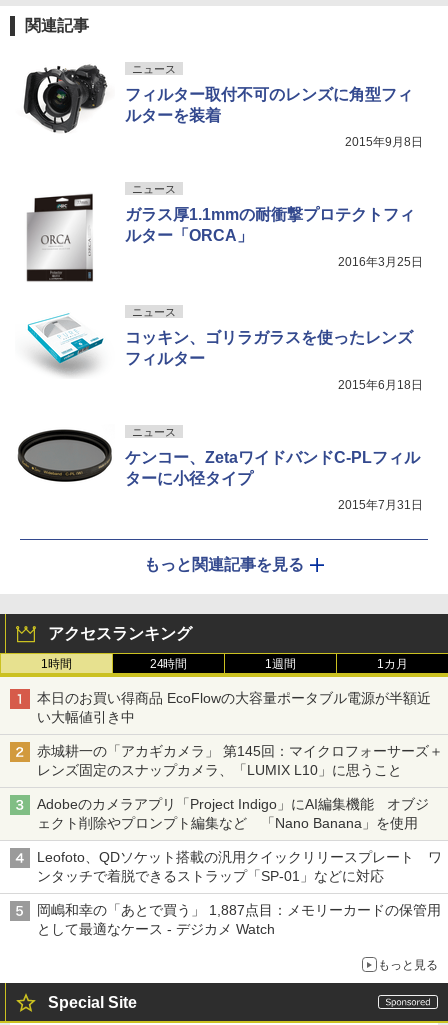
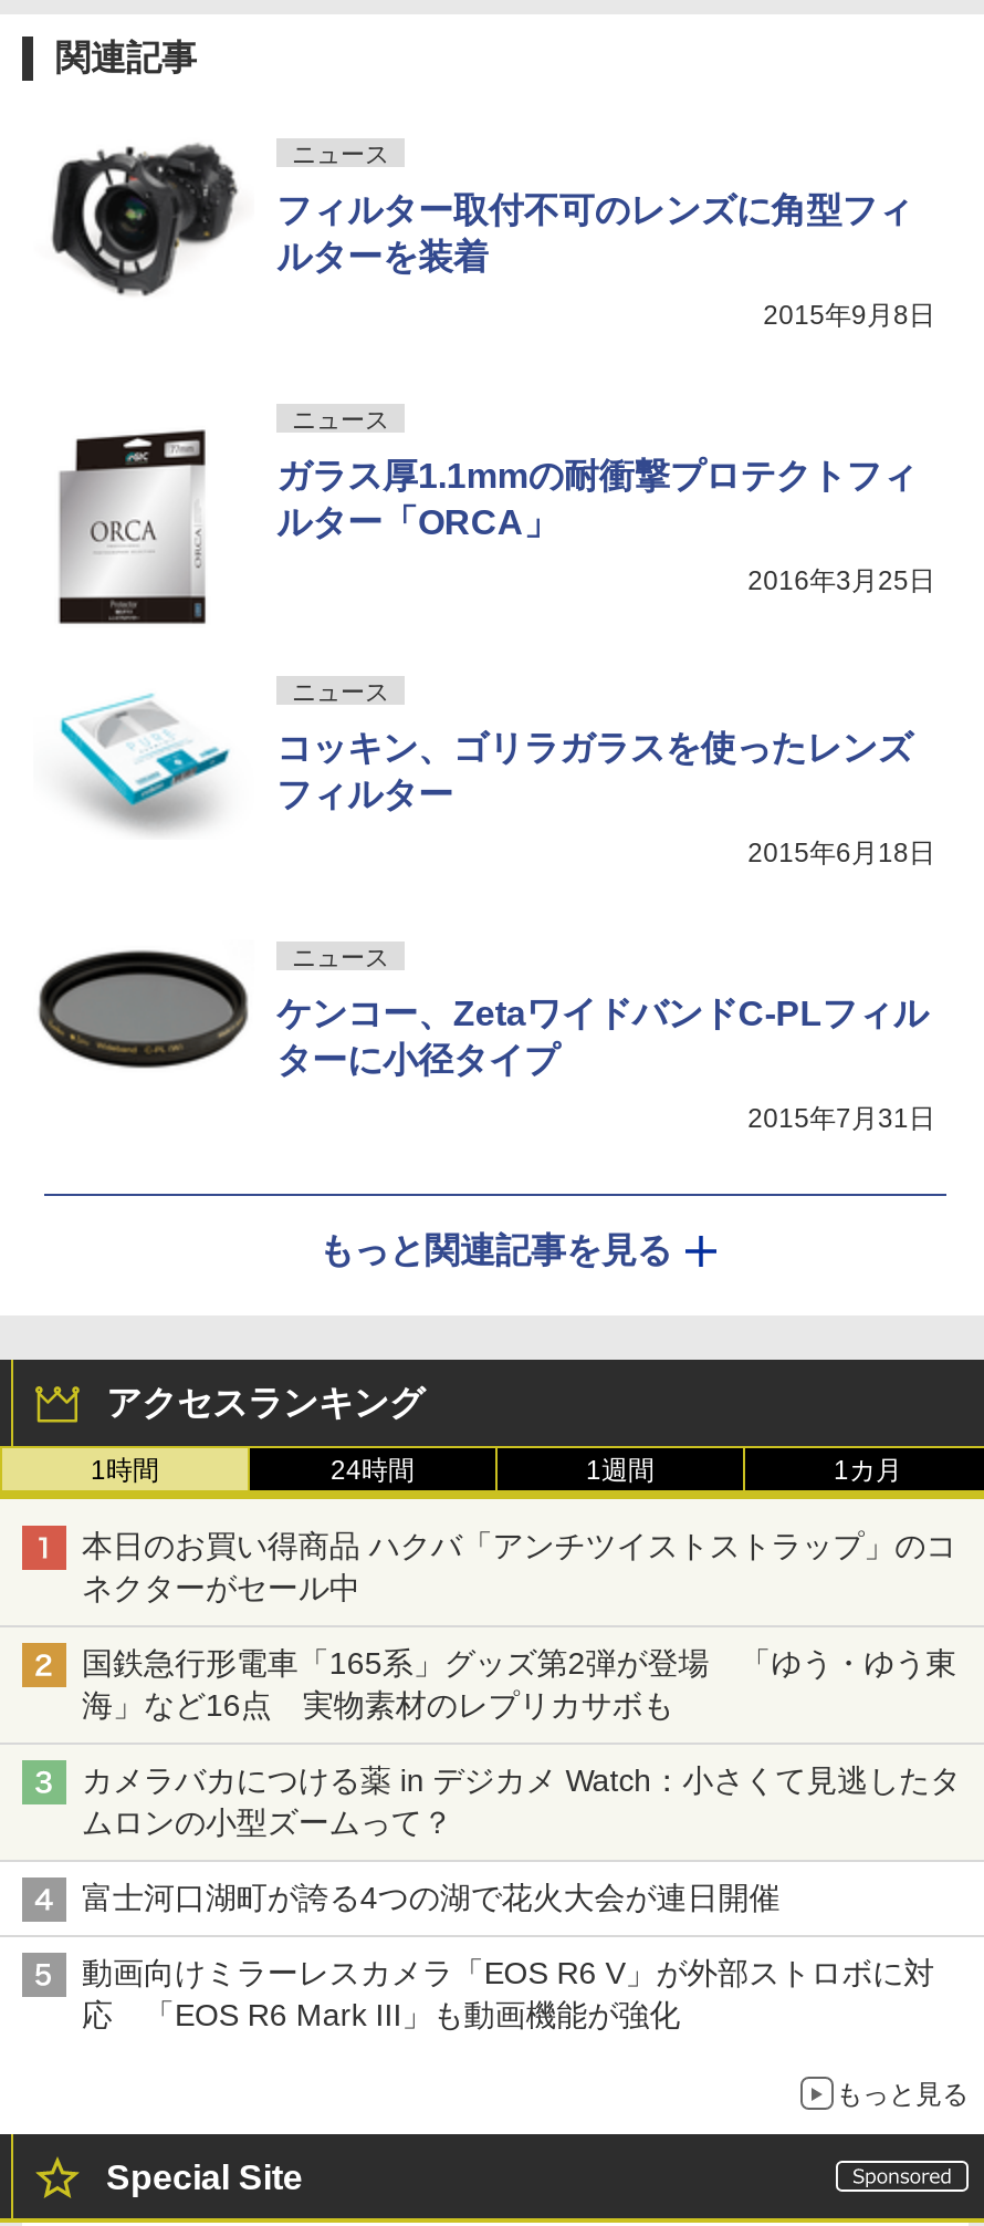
[37,689,430,724] 本日のお買い得商品 EcoFlowの大容量ポータブル電源が半額近 | い大幅値引き中 -> [82,1527,957,1604] 本日のお買い得商品 ハクバ「アンチツイストストラップ」のコ | ネクターがセール中
[37,742,443,777] 赤城耕一の「アカギカメラ」 第145回：マイクロフォーサーズ＋ | レンズ固定のスナップカメラ、「LUMIX L10」に思うこと -> [82,1644,957,1721] 国鉄急行形電車「165系」グッズ第2弾が登場 「ゆう・ゆう東 | 海」など16点 実物素材のレプリカサボも
[37,795,429,830] Adobeのカメラアプリ「Project Indigo」にAI編集機能 オブジ | ェクト削除やプロンプト編集など 「Nano Banana」を使用 -> [82,1761,961,1839] カメラバカにつける薬 in デジカメ Watch：小さくて見逃したタ | ムロンの小型ズームって？
[37,848,441,883] Leofoto、QDソケット搭載の汎用クイックリリースプレート ワ | ンタッチで着脱できるストラップ「SP-01」などに対応 -> [82,1879,780,1914] 富士河口湖町が誇る4つの湖で花火大会が連日開催
[37,901,440,936] 岡嶋和幸の「あとで買う」 1,887点目：メモリーカードの保管用 | として最適なケース - デジカメ Watch -> [82,1954,934,2031] 動画向けミラーレスカメラ「EOS R6 V」が外部ストロボに対 | 応 「EOS R6 Mark III」も動画機能が強化

